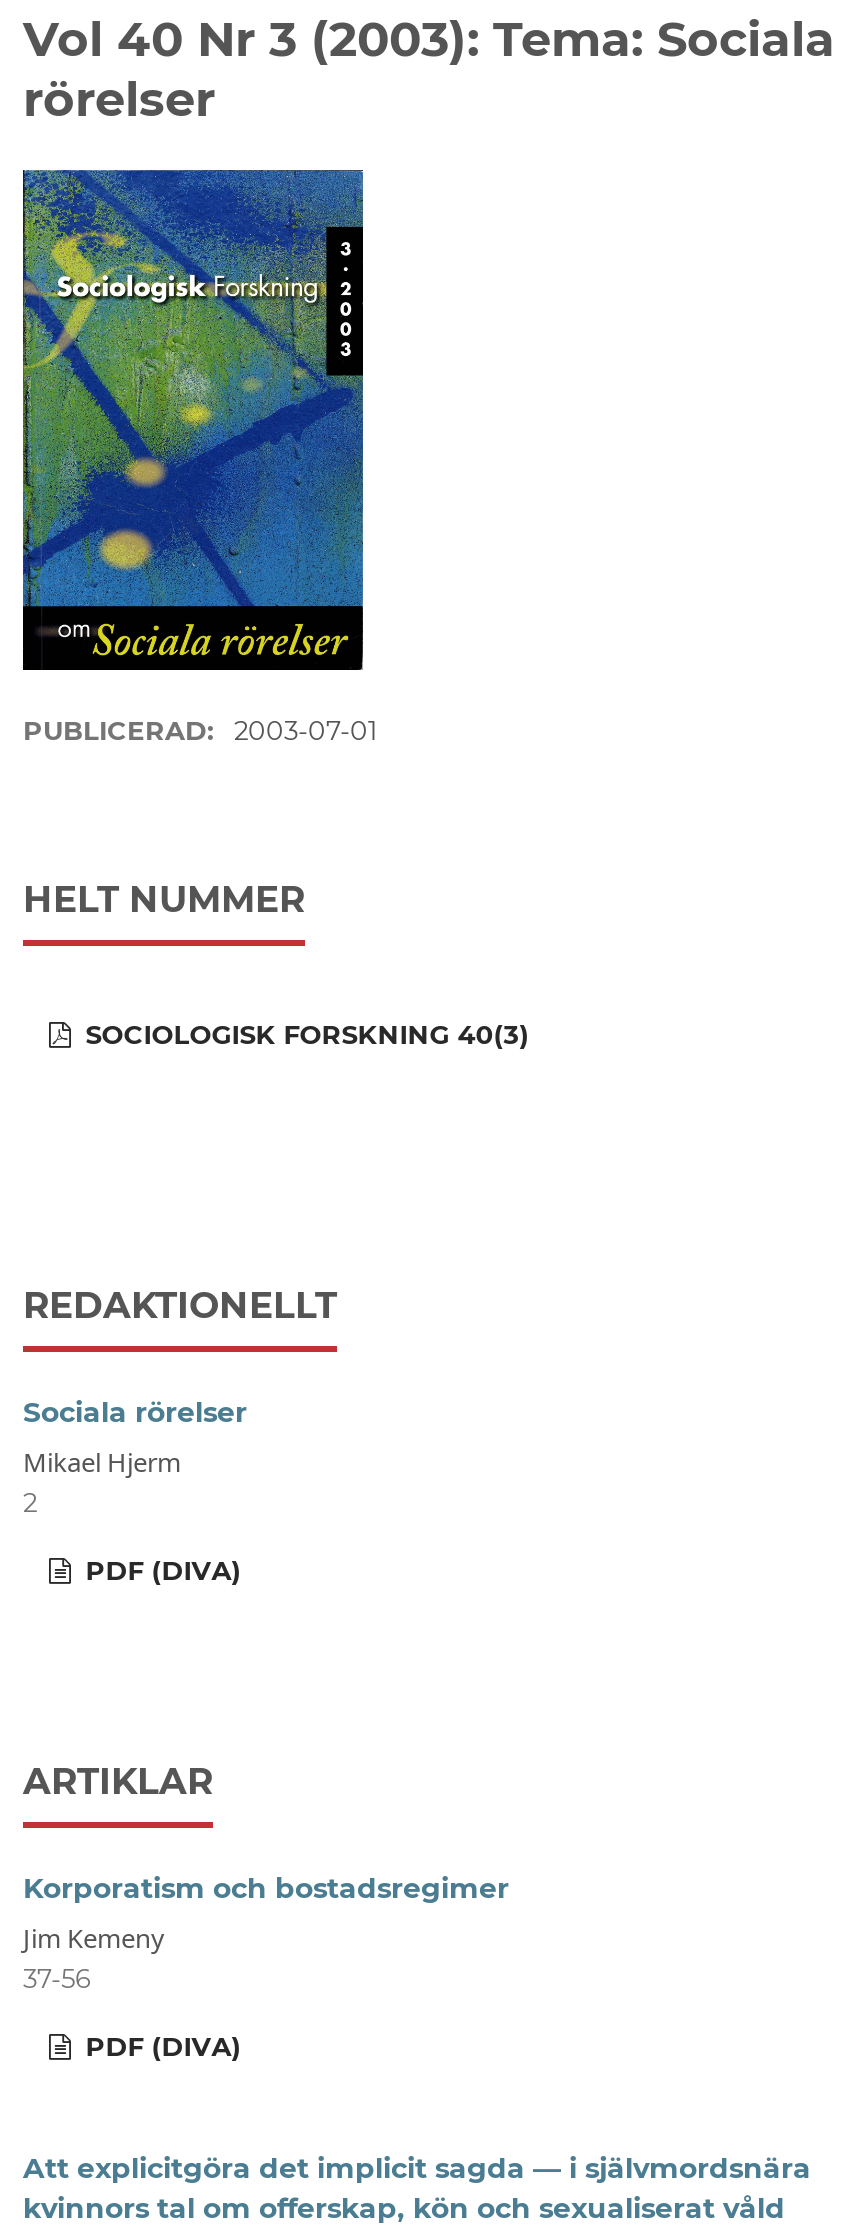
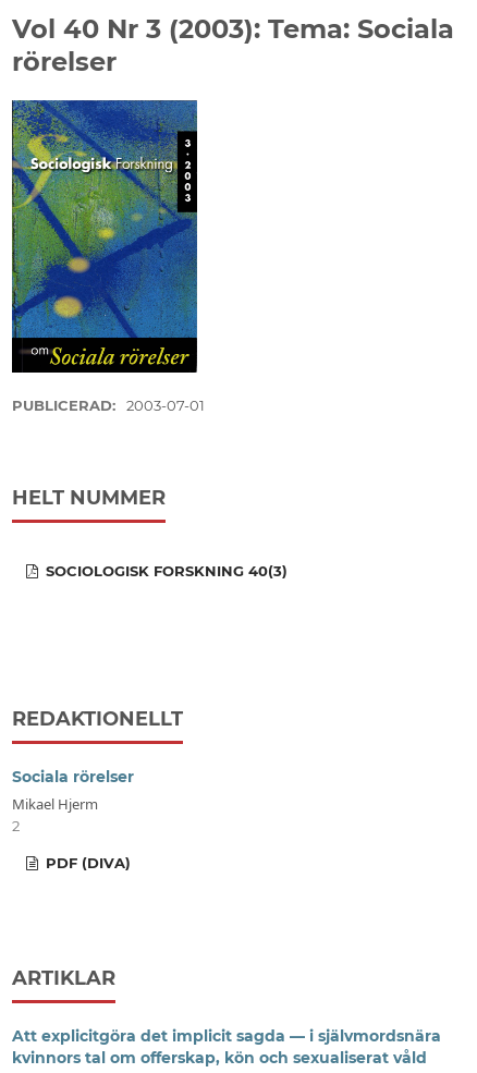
[23,1870,509,2062] Korporatism och bostadsregimer | Jim Kemeny | 37-56 | PDF (DIVA) -> none

